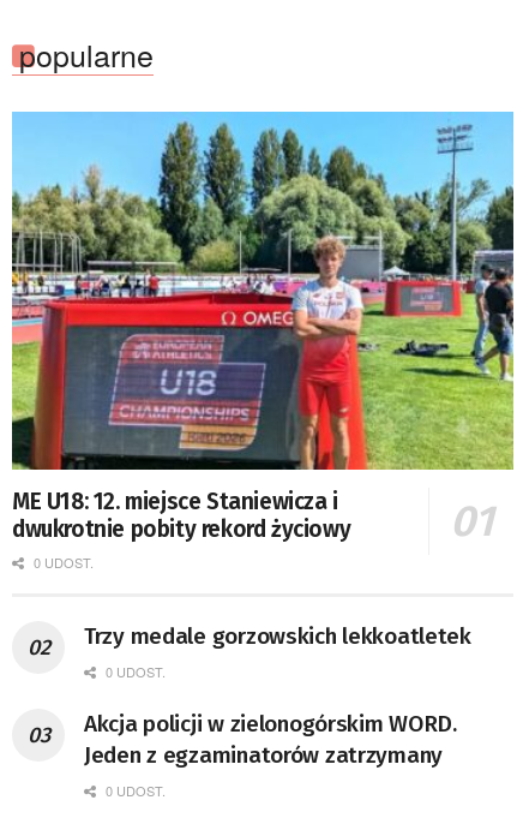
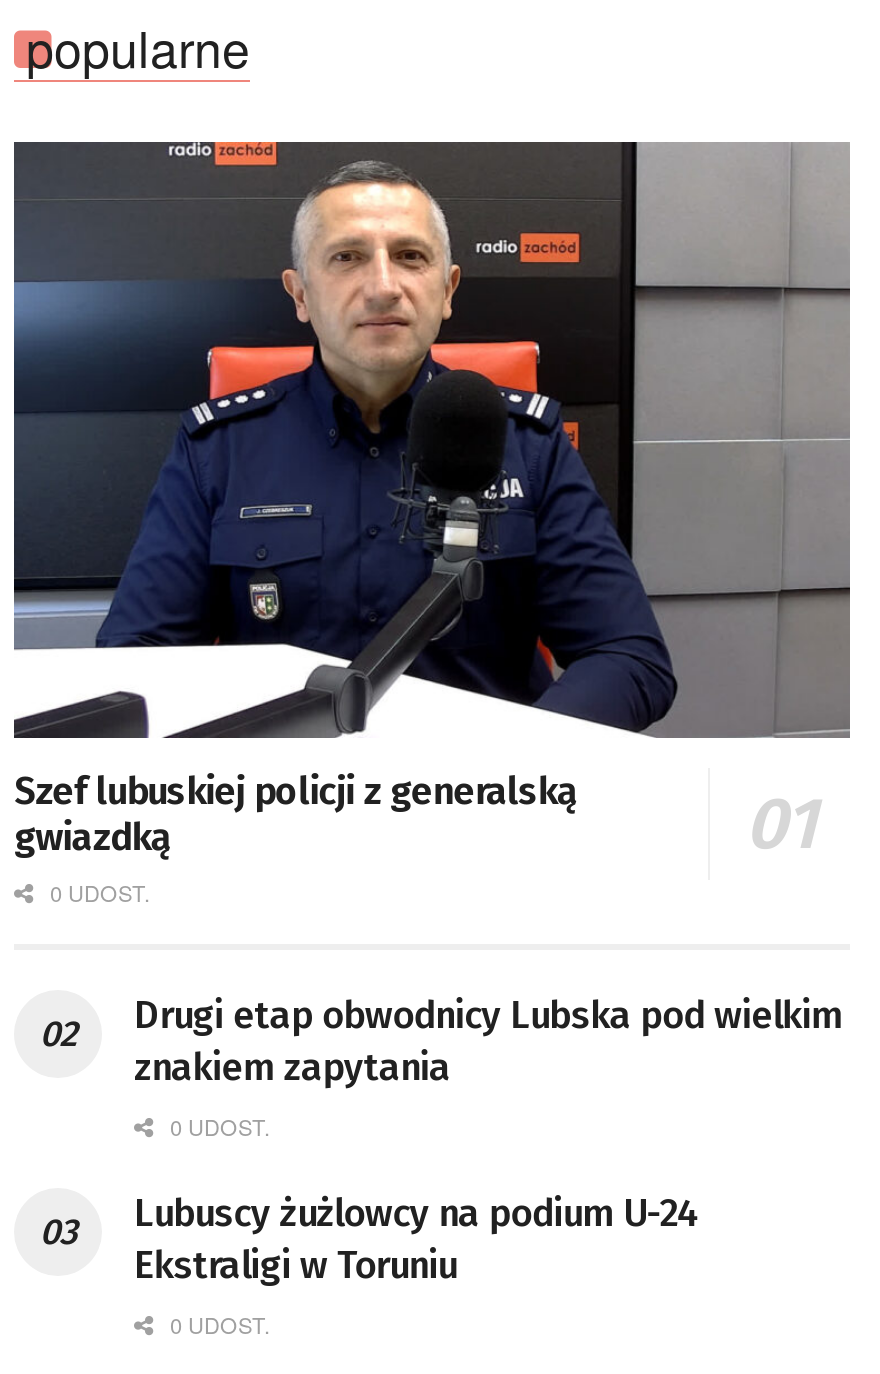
[11,111,515,543] [image] | ME U18: 12. miejsce Staniewicza i | dwukrotnie pobity rekord życiowy -> [12,140,852,861] [image] | Szef lubuskiej policji z generalską | gwiazdką
[84,623,471,650] Trzy medale gorzowskich lekkoatletek -> [134,993,842,1091] Drugi etap obwodnicy Lubska pod wielkim | znakiem zapytania
[84,710,457,769] Akcja policji w zielonogórskim WORD. | Jeden z egzaminatorów zatrzymany -> [134,1191,699,1289] Lubuscy żużlowcy na podium U-24 | Ekstraligi w Toruniu

